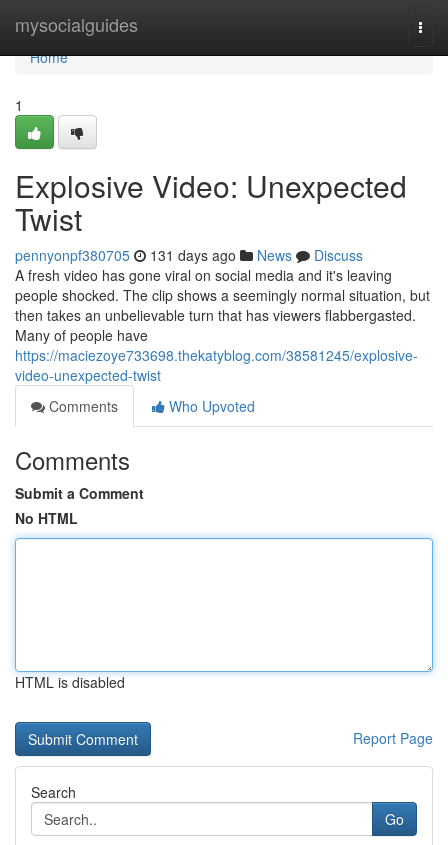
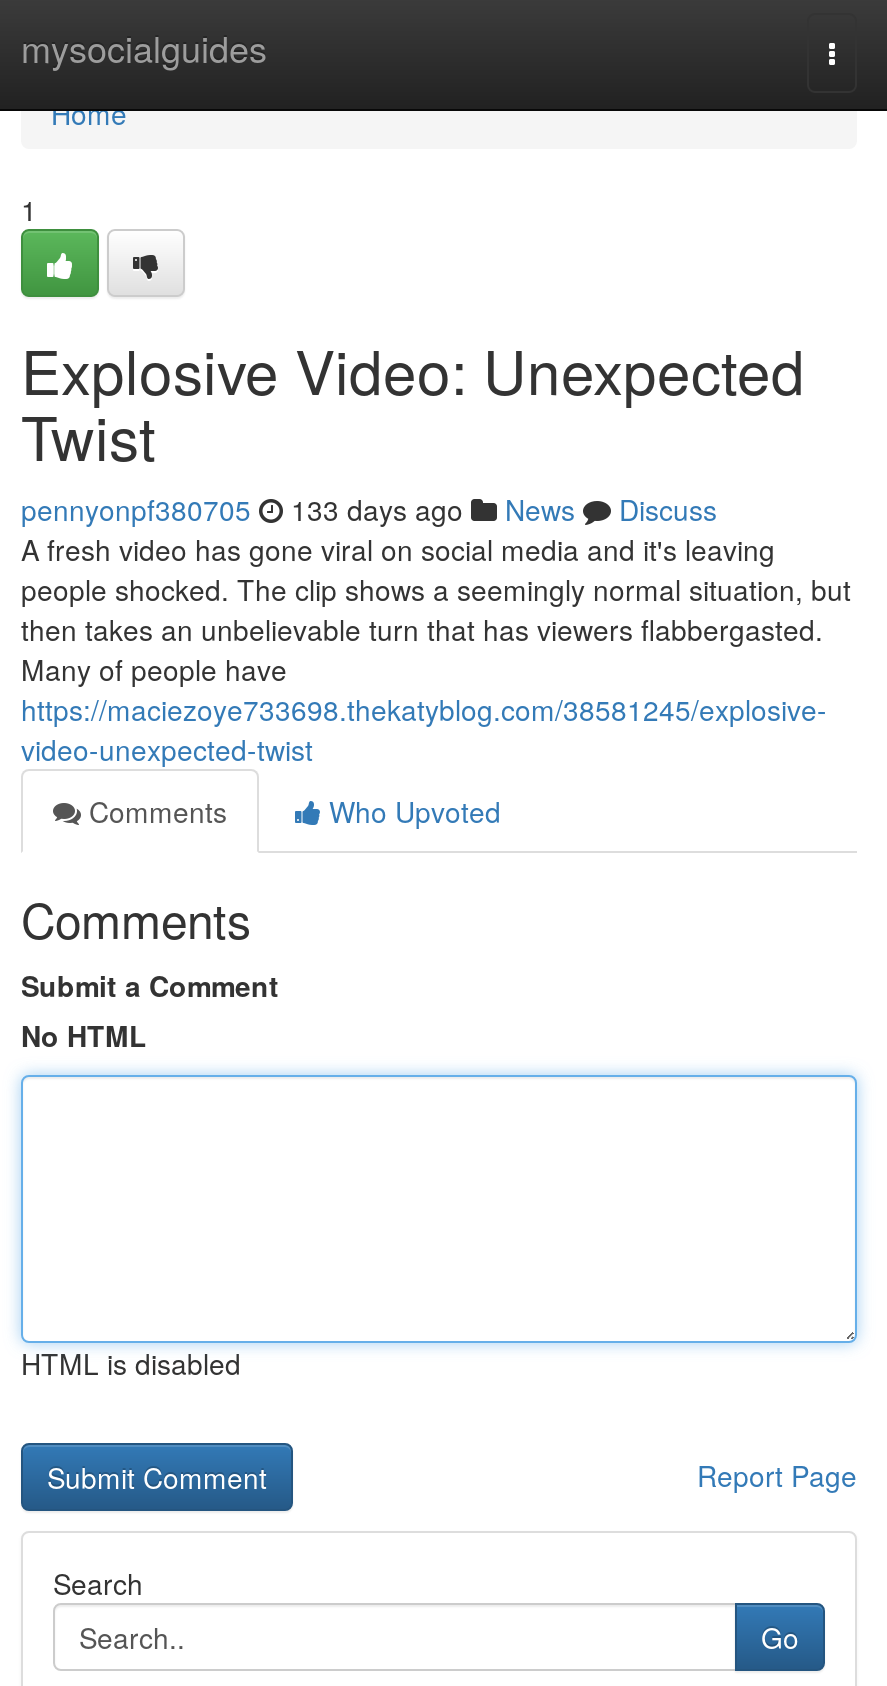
[15,245,363,265] pennyonpf380705 131 days ago News Discuss -> [21,489,717,529] pennyonpf380705 133 days ago News Discuss

